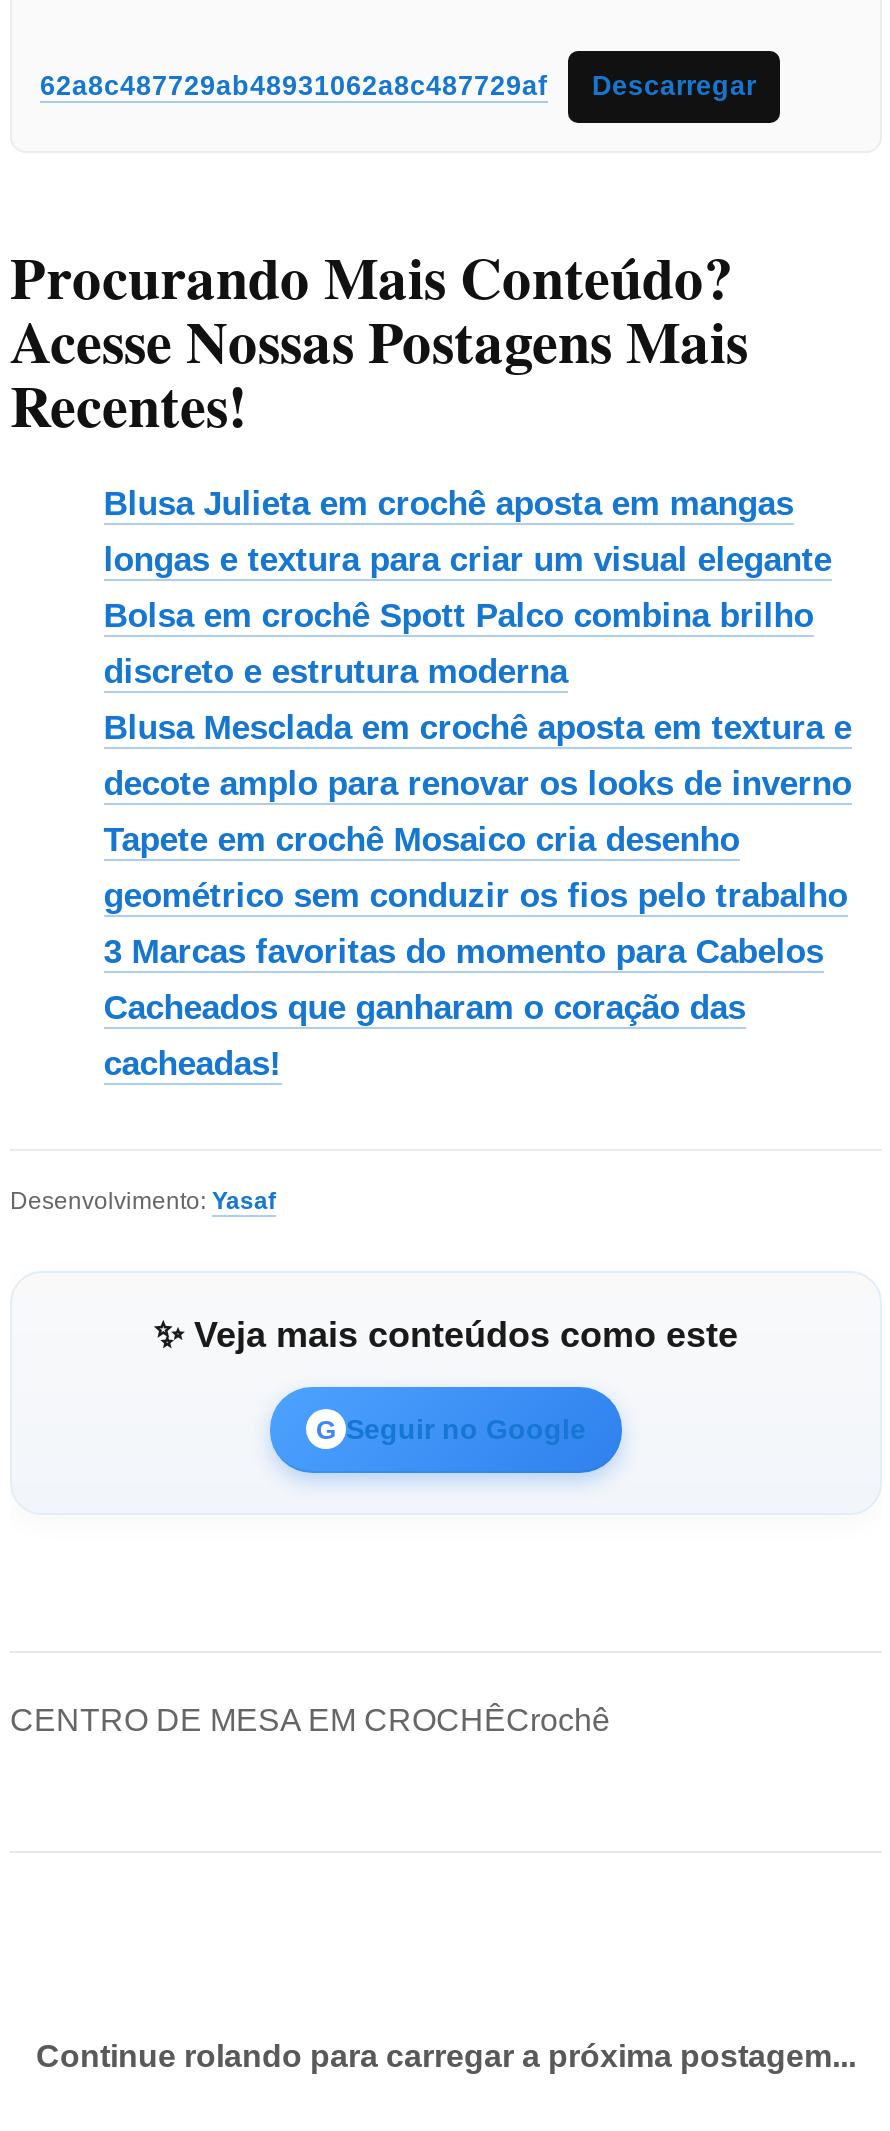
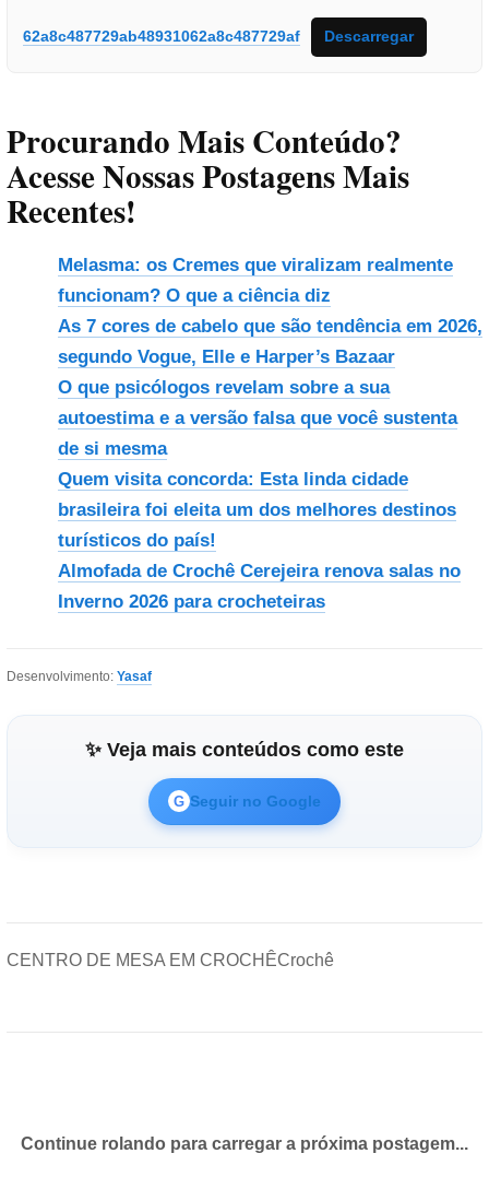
[103,486,851,1084] Blusa Julieta em crochê aposta em mangas | longas e textura para criar um visual elegante | Bolsa em crochê Spott Palco combina brilho | discreto e estrutura moderna | Blusa Mesclada em crochê aposta em textura e | decote amplo para renovar os looks de inverno | Tapete em crochê Mosaico cria desenho | geométrico sem conduzir os fios pelo trabalho | 3 Marcas favoritas do momento para Cabelos | Cacheados que ganharam o coração das | cacheadas! -> [58,255,482,612] Melasma: os Cremes que viralizam realmente | funcionam? O que a ciência diz | As 7 cores de cabelo que são tendência em 2026, | segundo Vogue, Elle e Harper’s Bazaar | O que psicólogos revelam sobre a sua | autoestima e a versão falsa que você sustenta | de si mesma | Quem visita concorda: Esta linda cidade | brasileira foi eleita um dos melhores destinos | turísticos do país! | Almofada de Crochê Cerejeira renova salas no | Inverno 2026 para crocheteiras

